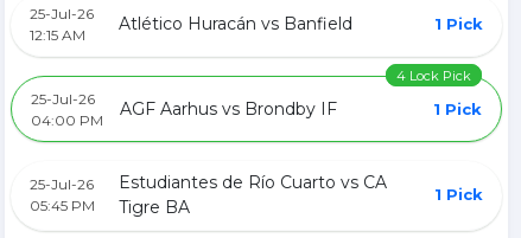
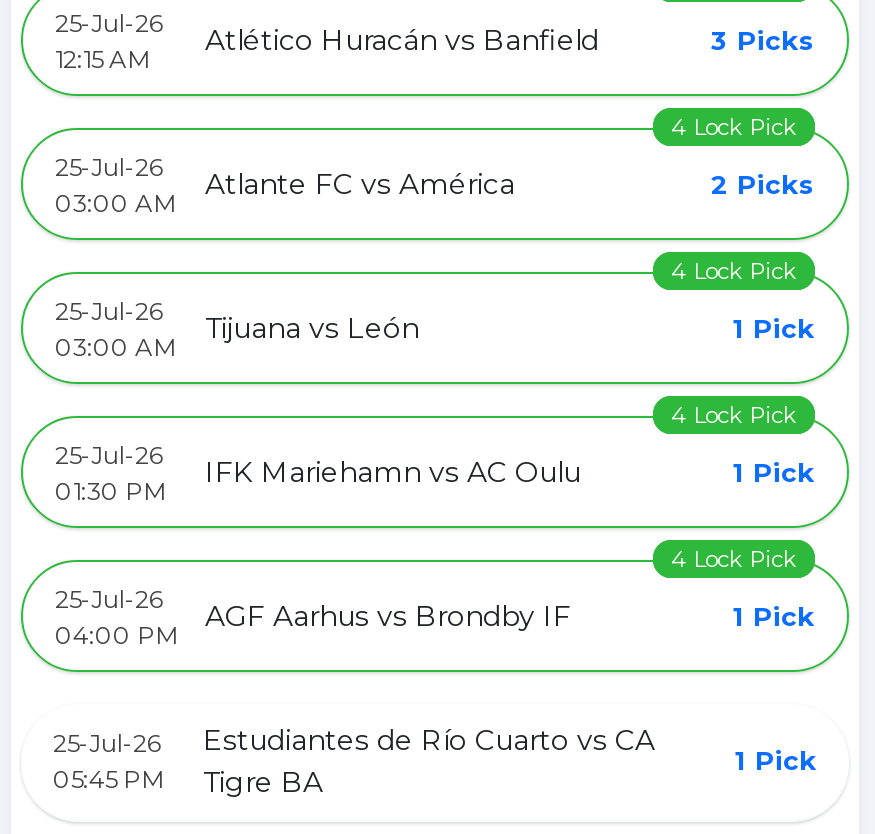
none -> [55,24,815,505] 3 Picks | 4 Lock Pick | 25-Jul-26 | 03:00 AM | Atlante FC vs América | 2 Picks | 4 Lock Pick | 25-Jul-26 | 03:00 AM | Tijuana vs León | 1 Pick | 4 Lock Pick | 25-Jul-26 | 01:30 PM | IFK Mariehamn vs AC Oulu

